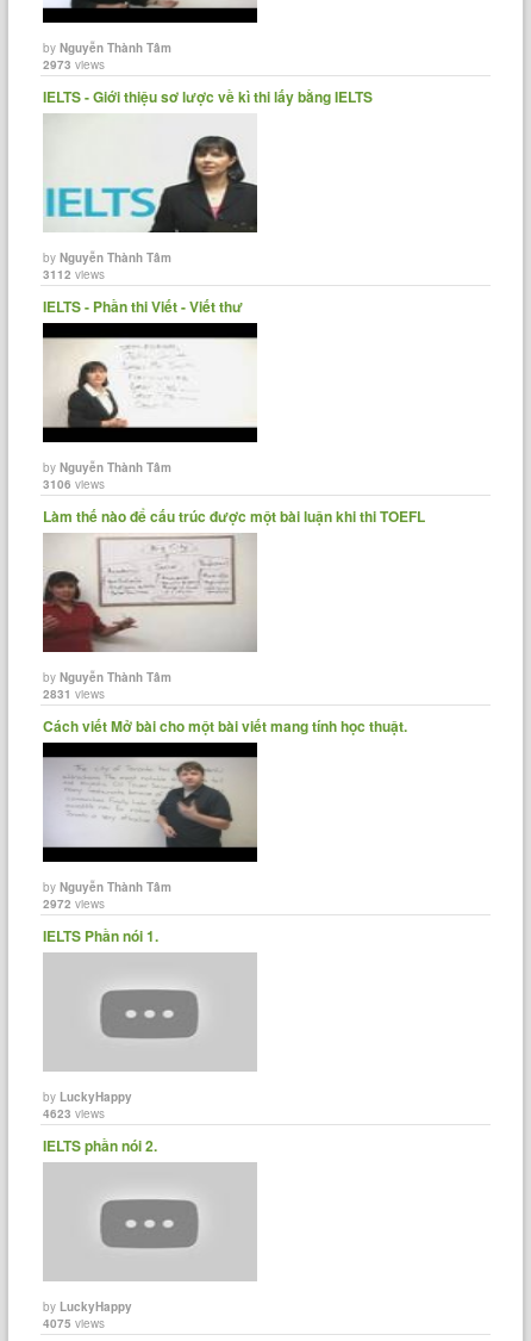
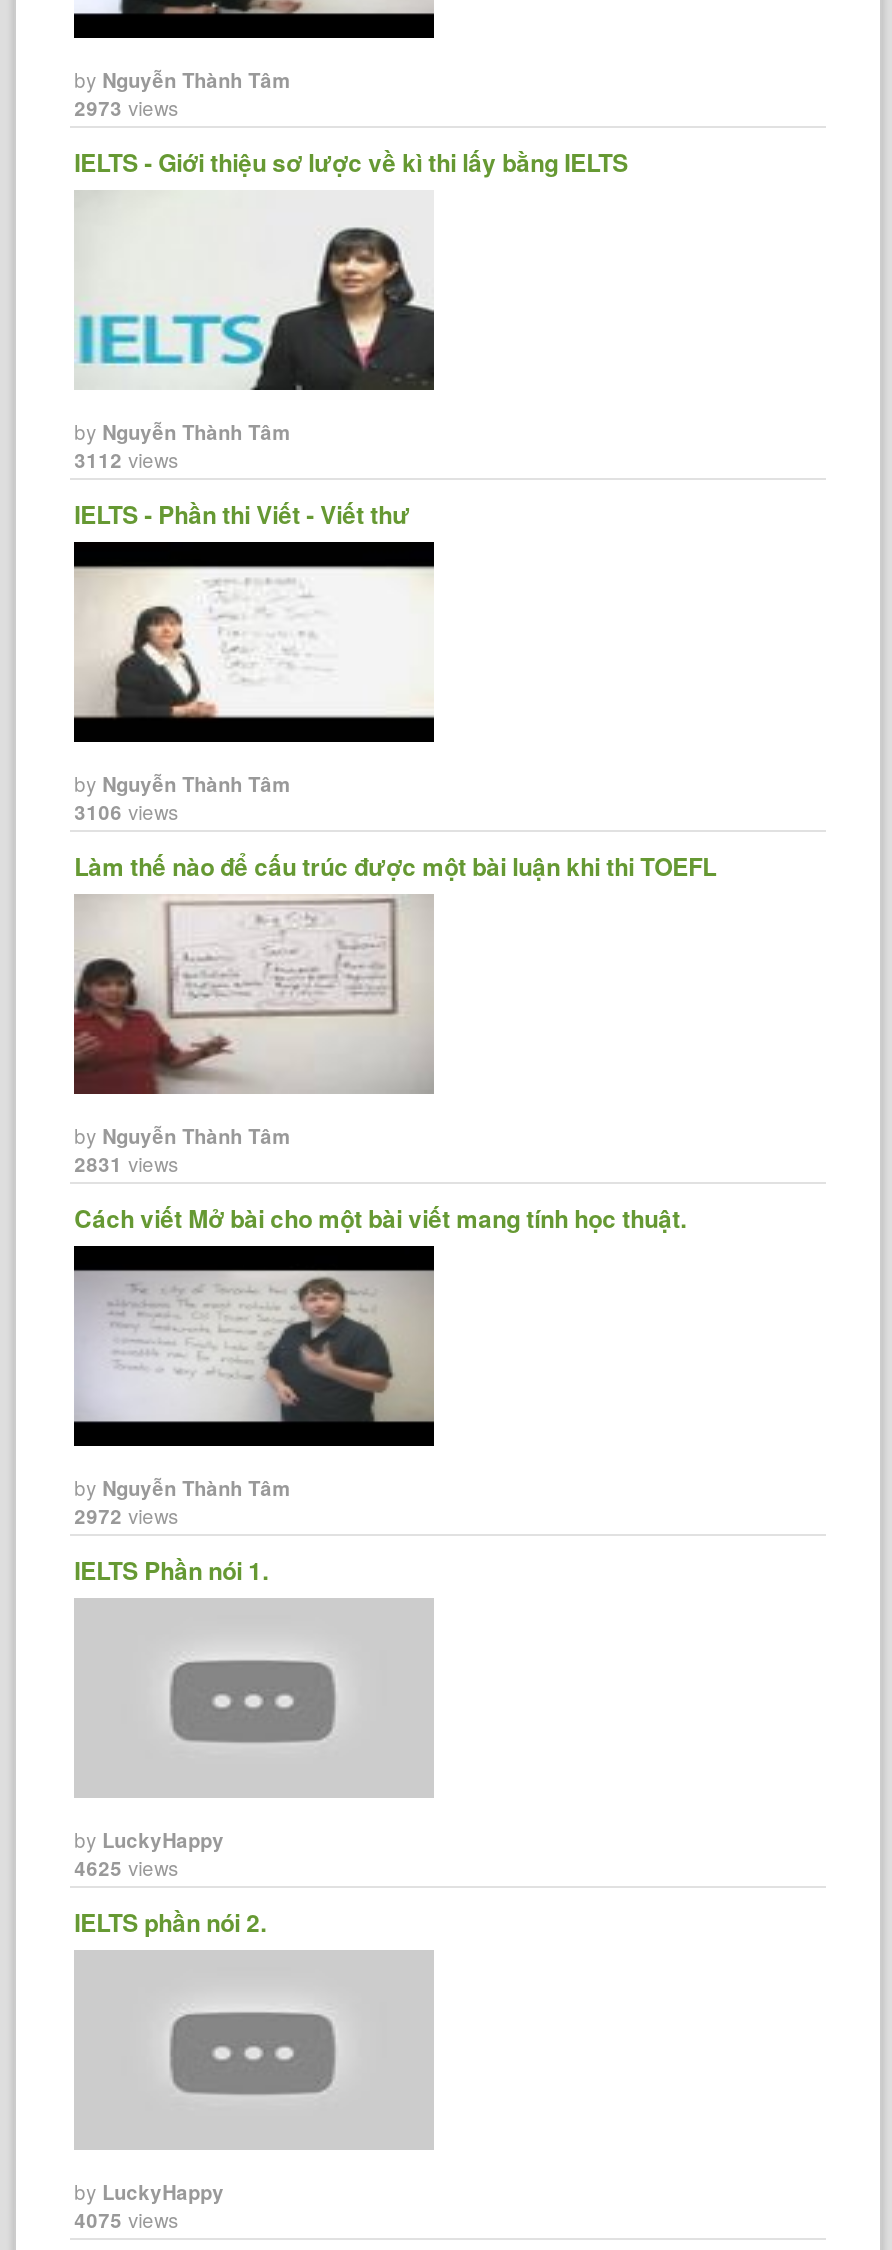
[43,1104,105,1121] 4623 views -> [74,1853,178,1881] 4625 views

